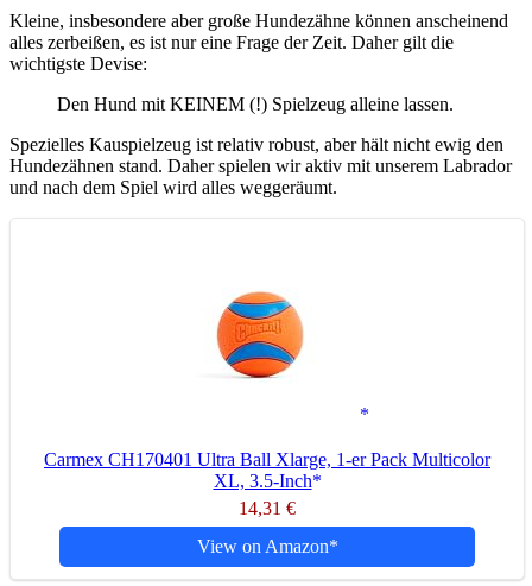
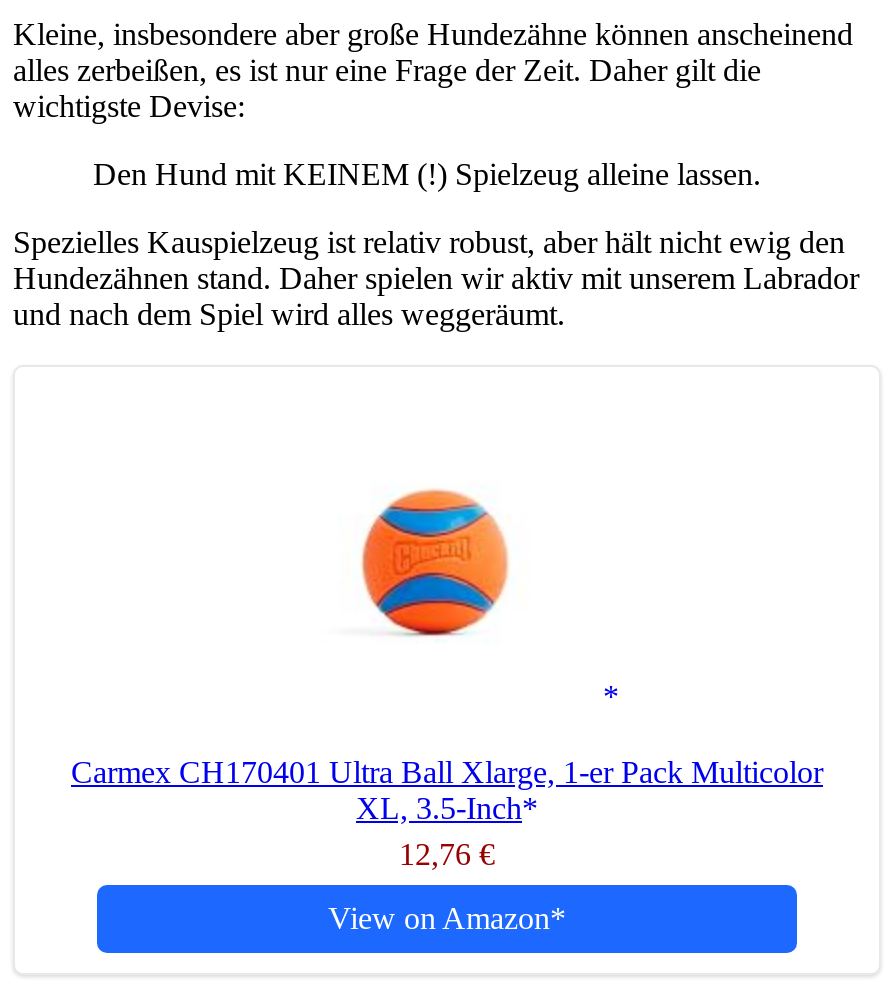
[239,498,296,518] 14,31 € -> [399,837,495,871] 12,76 €

